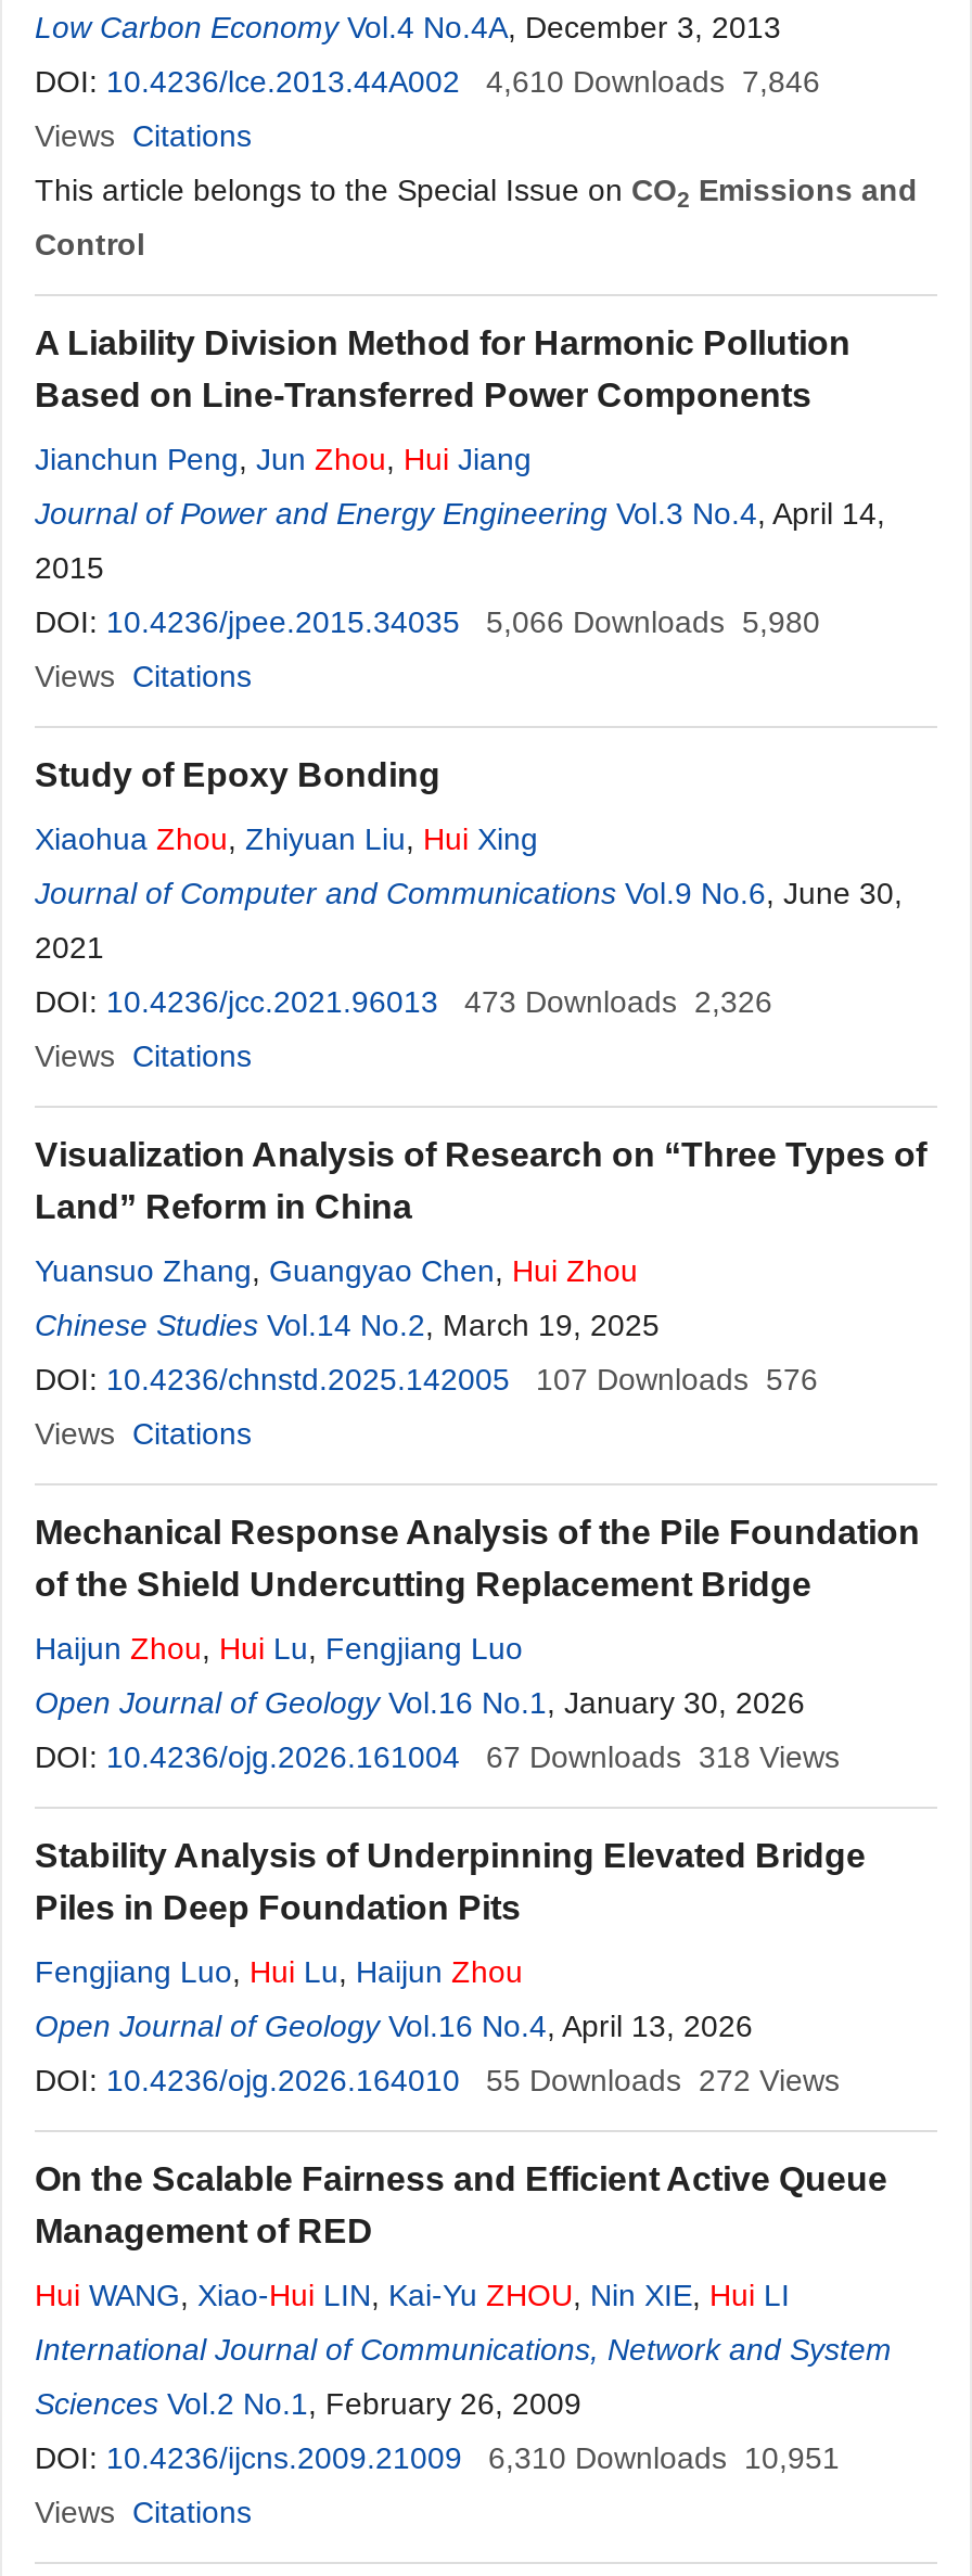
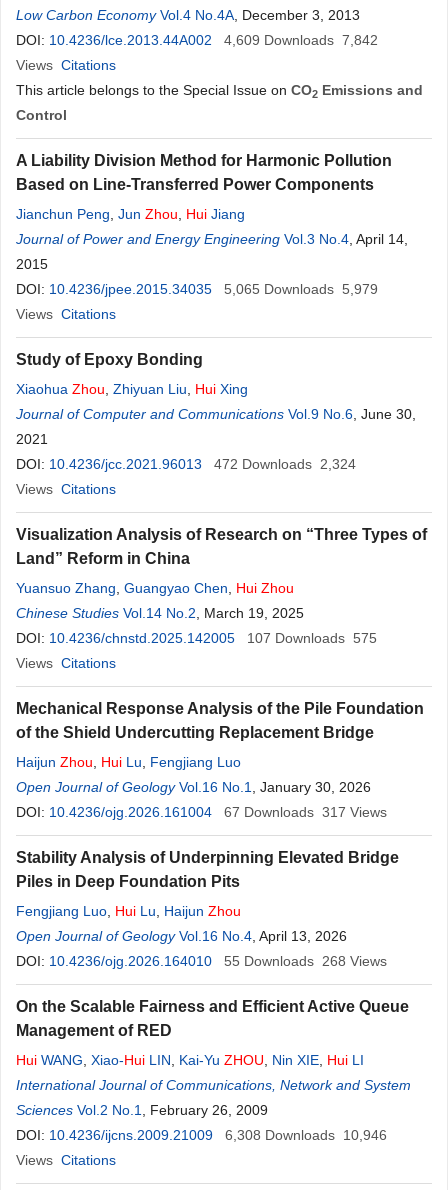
[35,64,820,99] DOI: 10.4236/lce.2013.44A002 4,610 Downloads 7,846 -> [16,32,378,48] DOI: 10.4236/lce.2013.44A002 4,609 Downloads 7,842
[35,604,820,639] DOI: 10.4236/jpee.2015.34035 5,066 Downloads 5,980 -> [16,281,378,297] DOI: 10.4236/jpee.2015.34035 5,065 Downloads 5,979
[35,984,772,1019] DOI: 10.4236/jcc.2021.96013 473 Downloads 2,326 -> [16,456,356,472] DOI: 10.4236/jcc.2021.96013 472 Downloads 2,324
[35,1362,818,1397] DOI: 10.4236/chnstd.2025.142005 107 Downloads 576 -> [16,630,377,646] DOI: 10.4236/chnstd.2025.142005 107 Downloads 575
[486,1739,840,1774] 67 Downloads 318 Views -> [224,804,387,820] 67 Downloads 317 Views
[486,2063,840,2097] 55 Downloads 272 Views -> [224,953,387,969] 55 Downloads 268 Views
[35,2440,840,2475] DOI: 10.4236/ijcns.2009.21009 6,310 Downloads 10,951 -> [16,1127,387,1143] DOI: 10.4236/ijcns.2009.21009 6,308 Downloads 10,946

